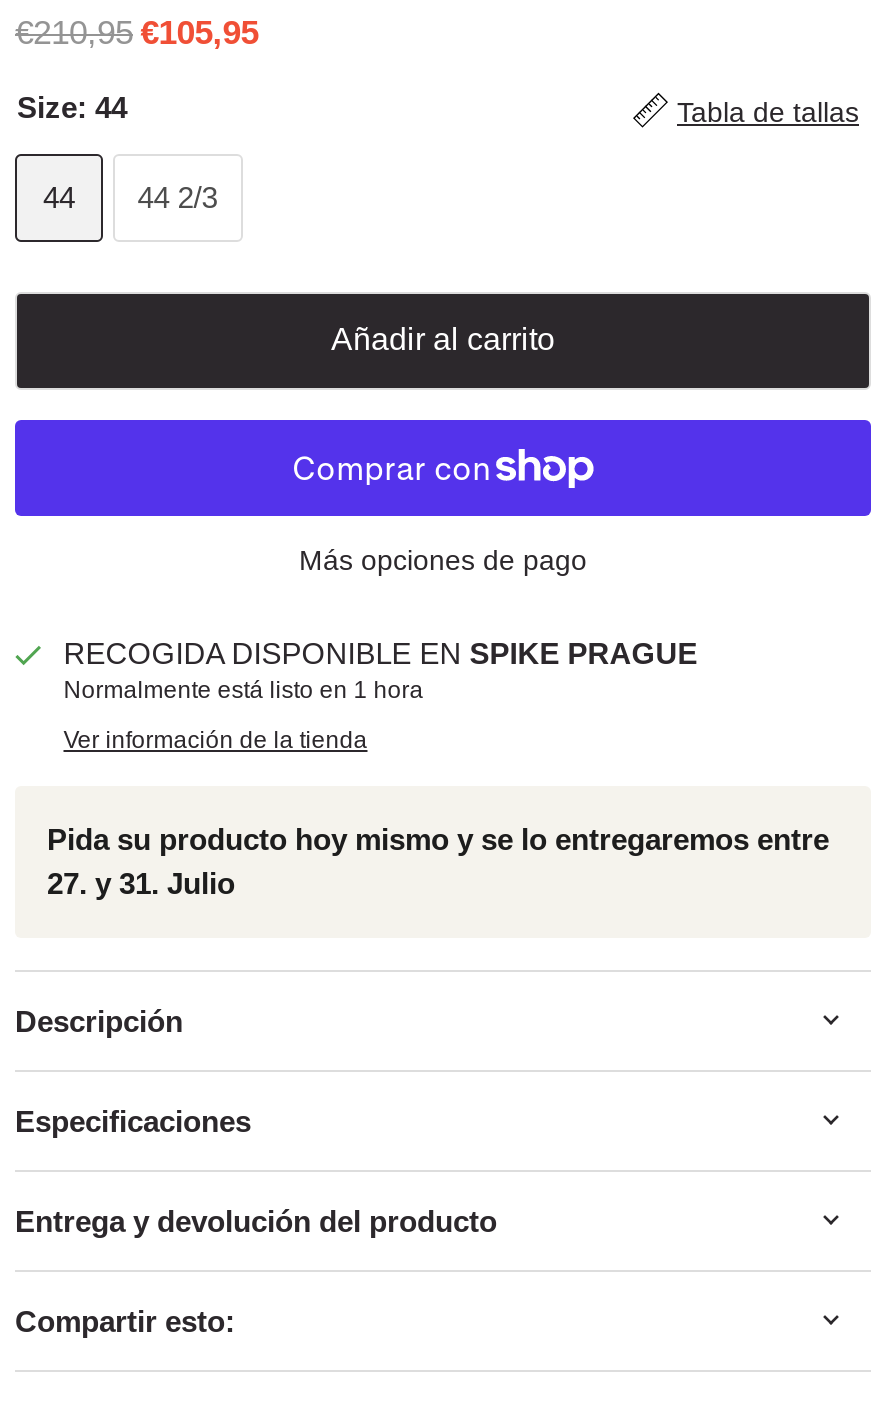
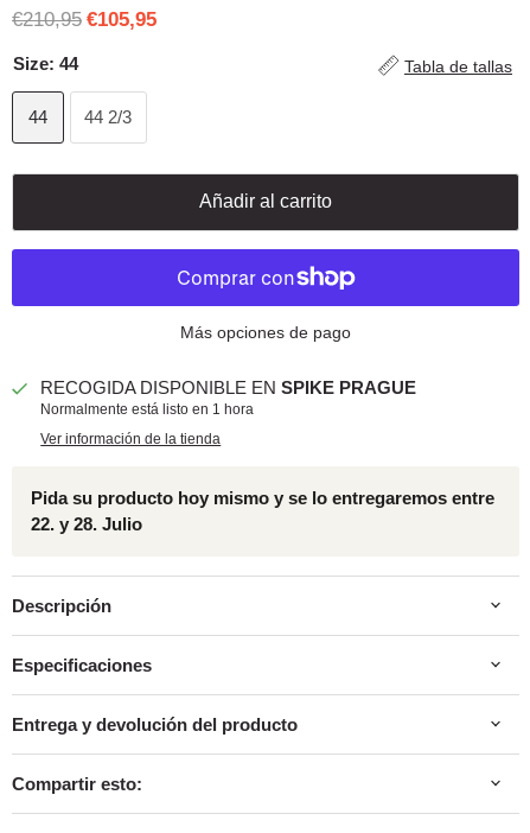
[47,866,235,900] 27. y 31. Julio -> [31,514,142,534] 22. y 28. Julio

